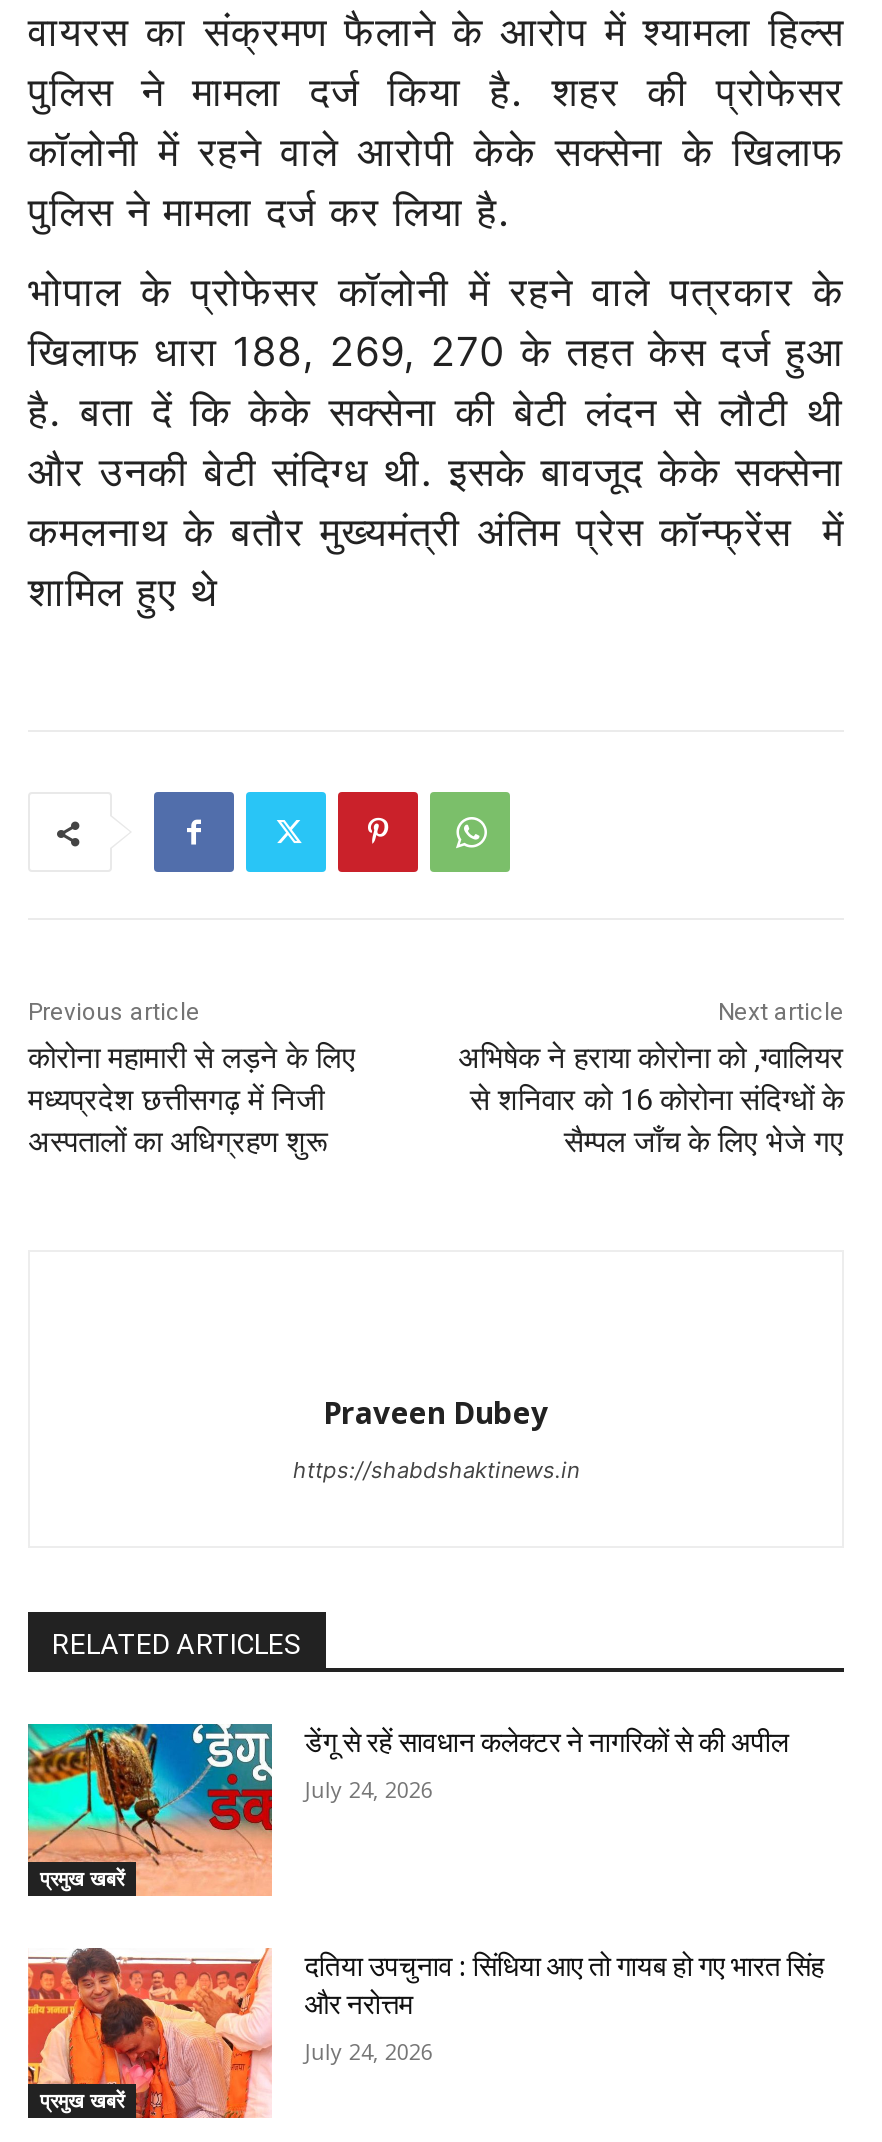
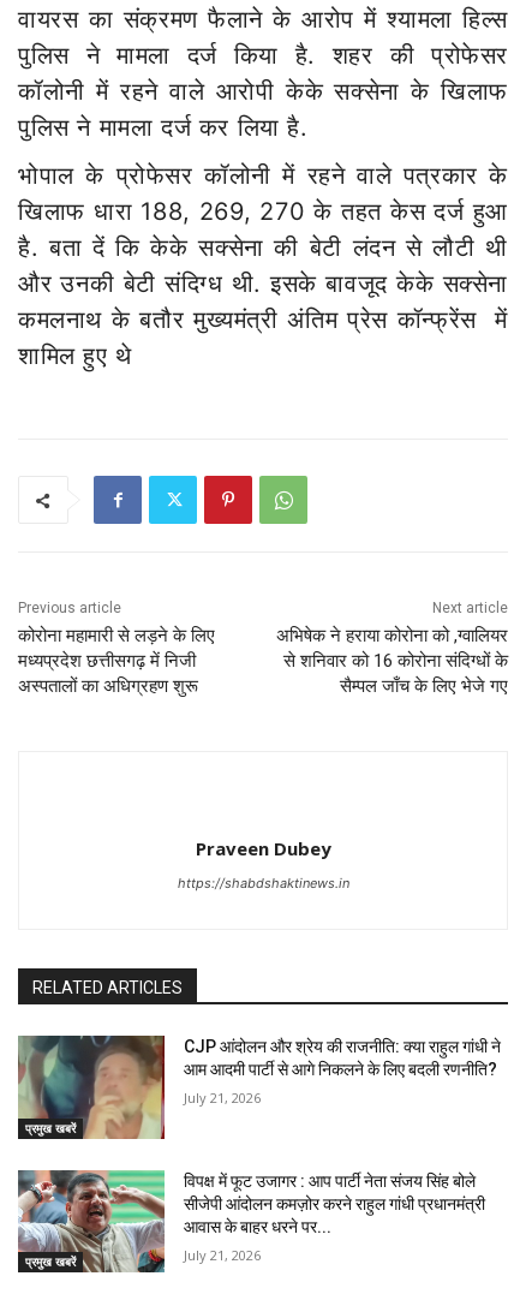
[26,1722,789,1896] [image] | डेंगू से रहें सावधान कलेक्टर ने नागरिकों से की अपील -> [17,1034,501,1140] [image] | CJP आंदोलन और श्रेय की राजनीति: क्या राहुल गांधी ने | आम आदमी पार्टी से आगे निकलने के लिए बदली रणनीति?
[305,1774,433,1804] July 24, 2026 -> [184,1089,261,1107] July 21, 2026
[26,1948,825,2120] [image] | दतिया उपचुनाव : सिंधिया आए तो गायब हो गए भारत सिंह | और नरोत्तम -> [17,1169,486,1274] [image] | विपक्ष में फूट उजागर : आप पार्टी नेता संजय सिंह बोले | सीजेपी आंदोलन कमज़ोर करने राहुल गांधी प्रधानमंत्री | आवास के बाहर धरने पर...
[305,2035,433,2065] July 24, 2026 -> [184,1246,261,1264] July 21, 2026

